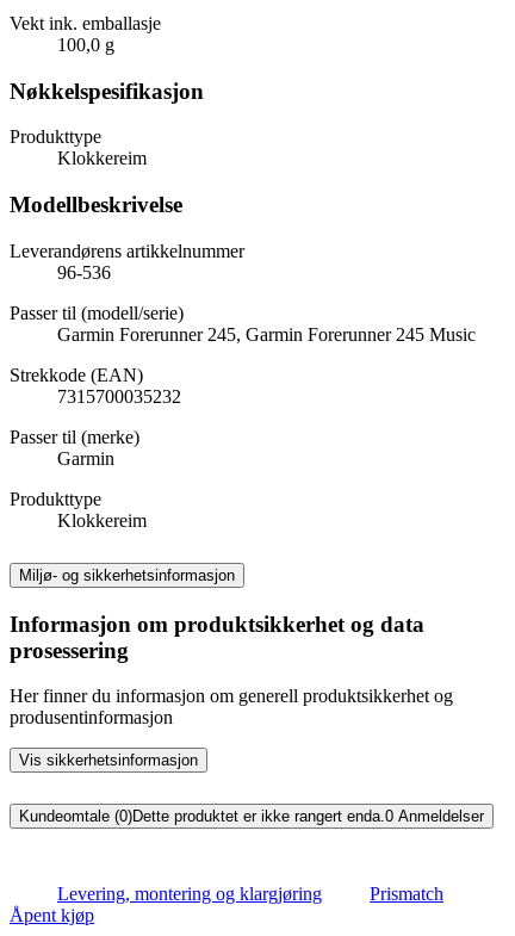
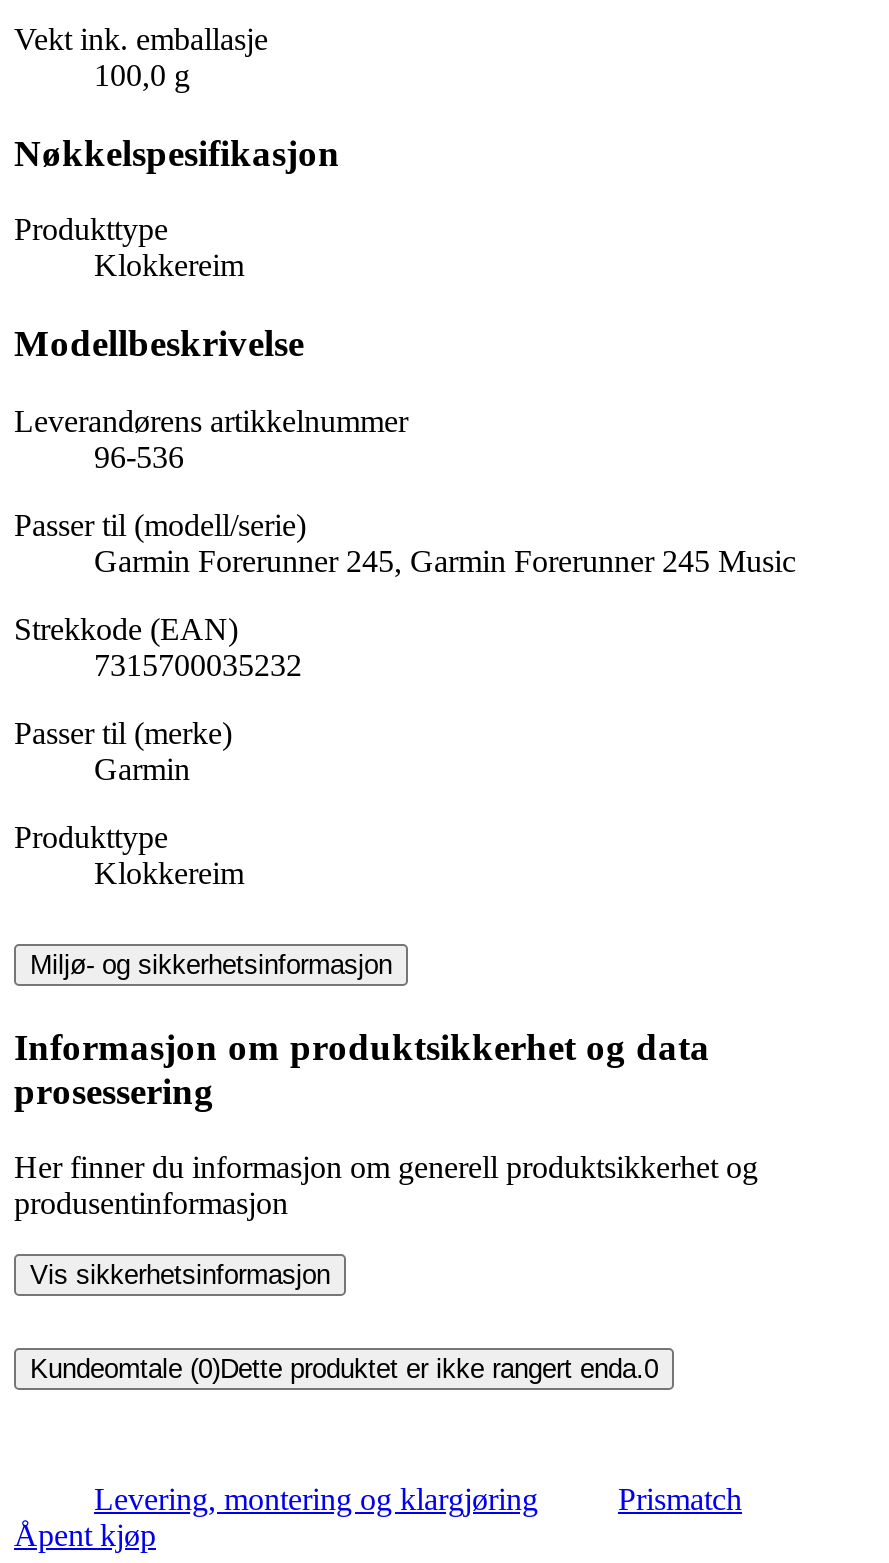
[19,807,484,825] Kundeomtale (0)Dette produktet er ikke rangert enda.0 Anmeldelser -> [30,1354,658,1384] Kundeomtale (0)Dette produktet er ikke rangert enda.0

